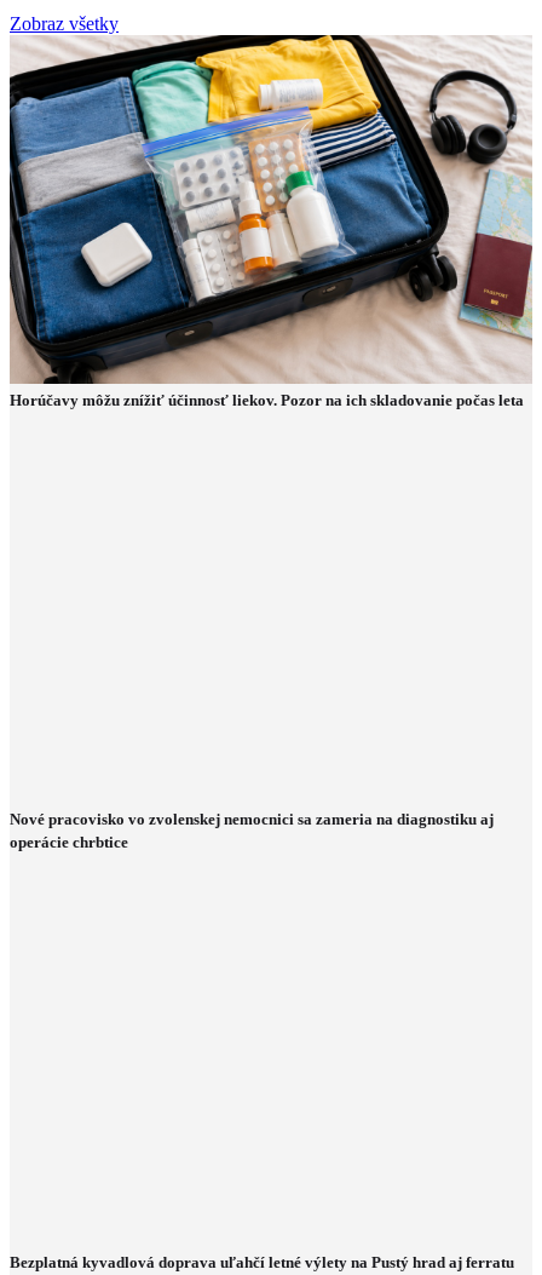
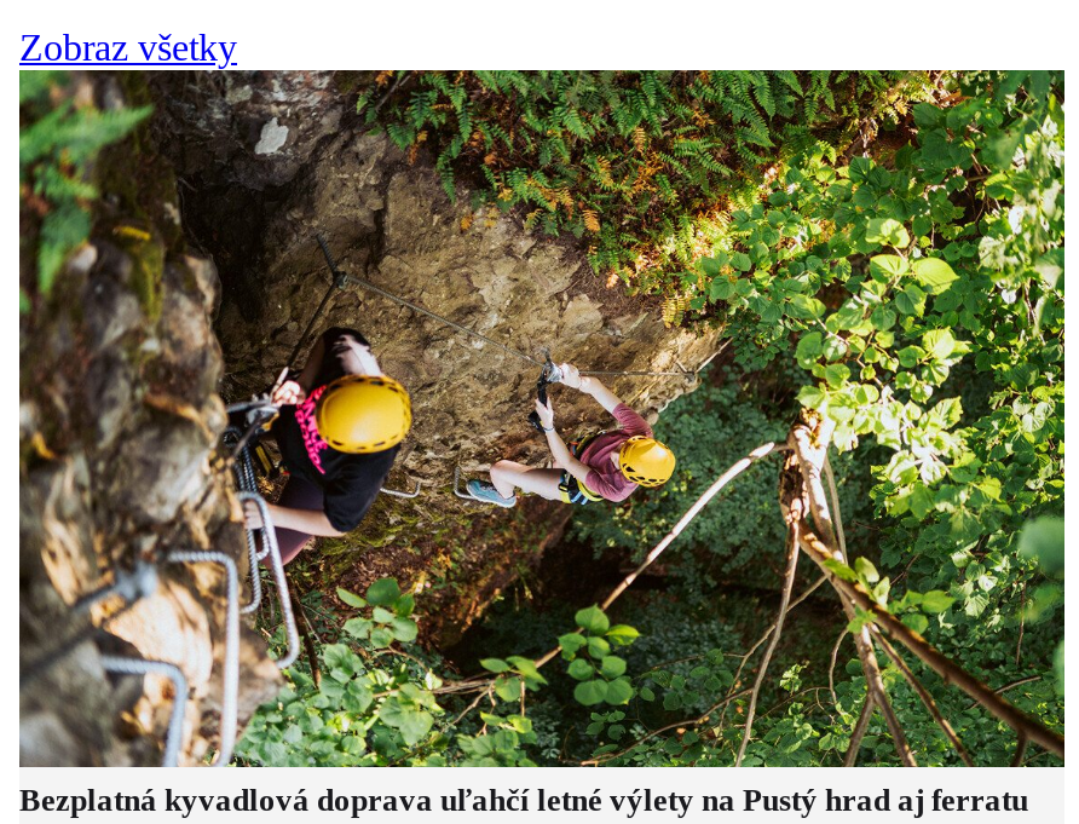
[8,34,532,381] [image] -> [17,68,1067,762] [image]
[10,391,524,409] Horúčavy môžu znížiť účinnosť liekov. Pozor na ich skladovanie počas leta -> none
[10,810,494,852] Nové pracovisko vo zvolenskej nemocnici sa zameria na diagnostiku aj | operácie chrbtice -> none

